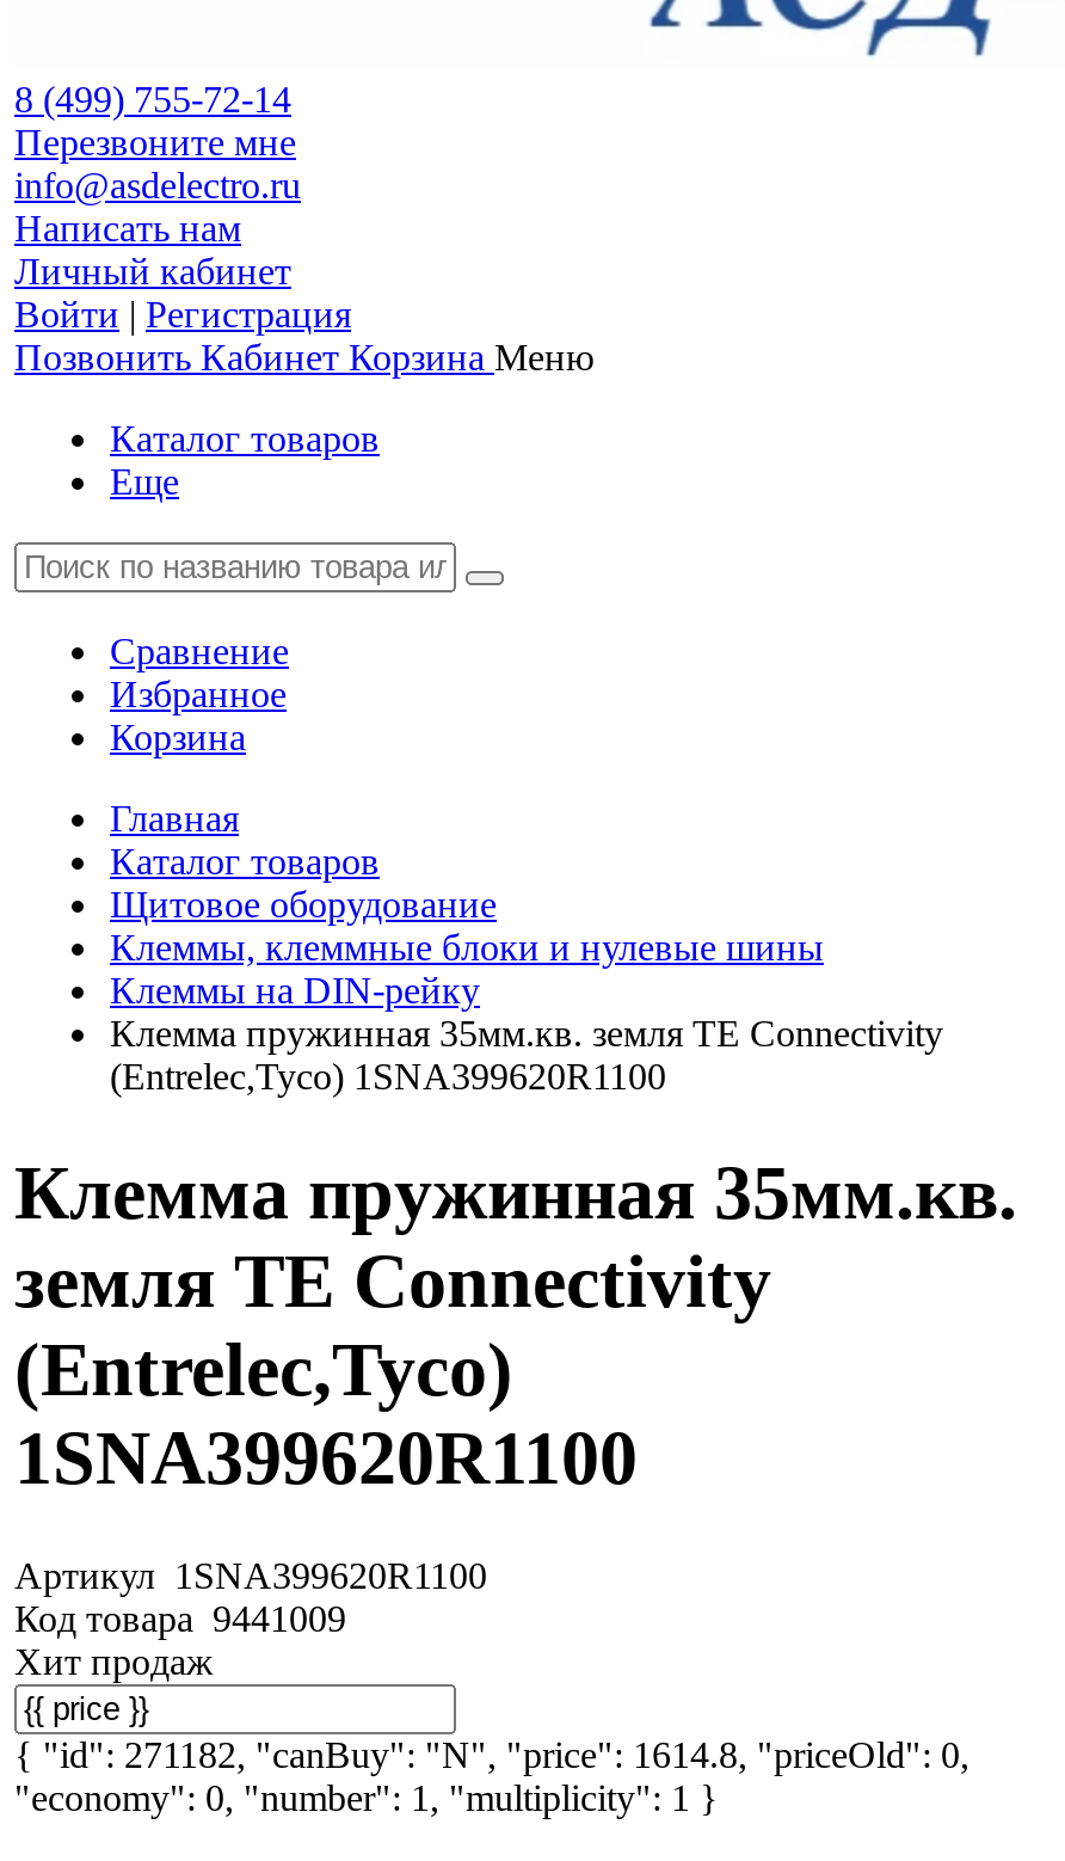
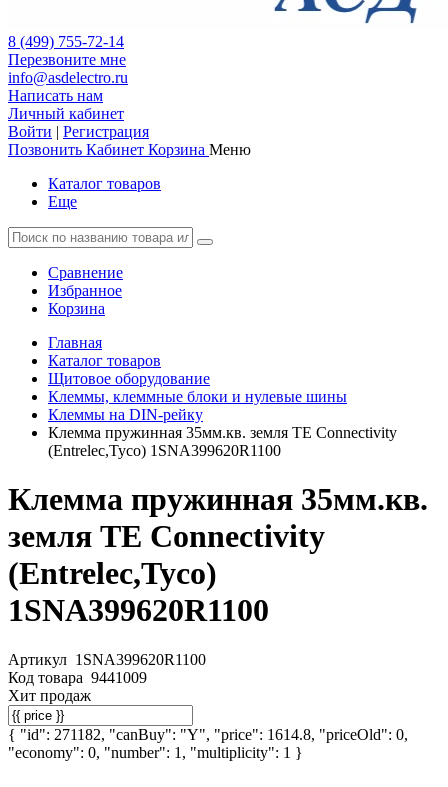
[14,1734,969,1775] { "id": 271182, "canBuy": "N", "price": 1614.8, "priceOld": 0, -> [8,726,408,743] { "id": 271182, "canBuy": "Y", "price": 1614.8, "priceOld": 0,

